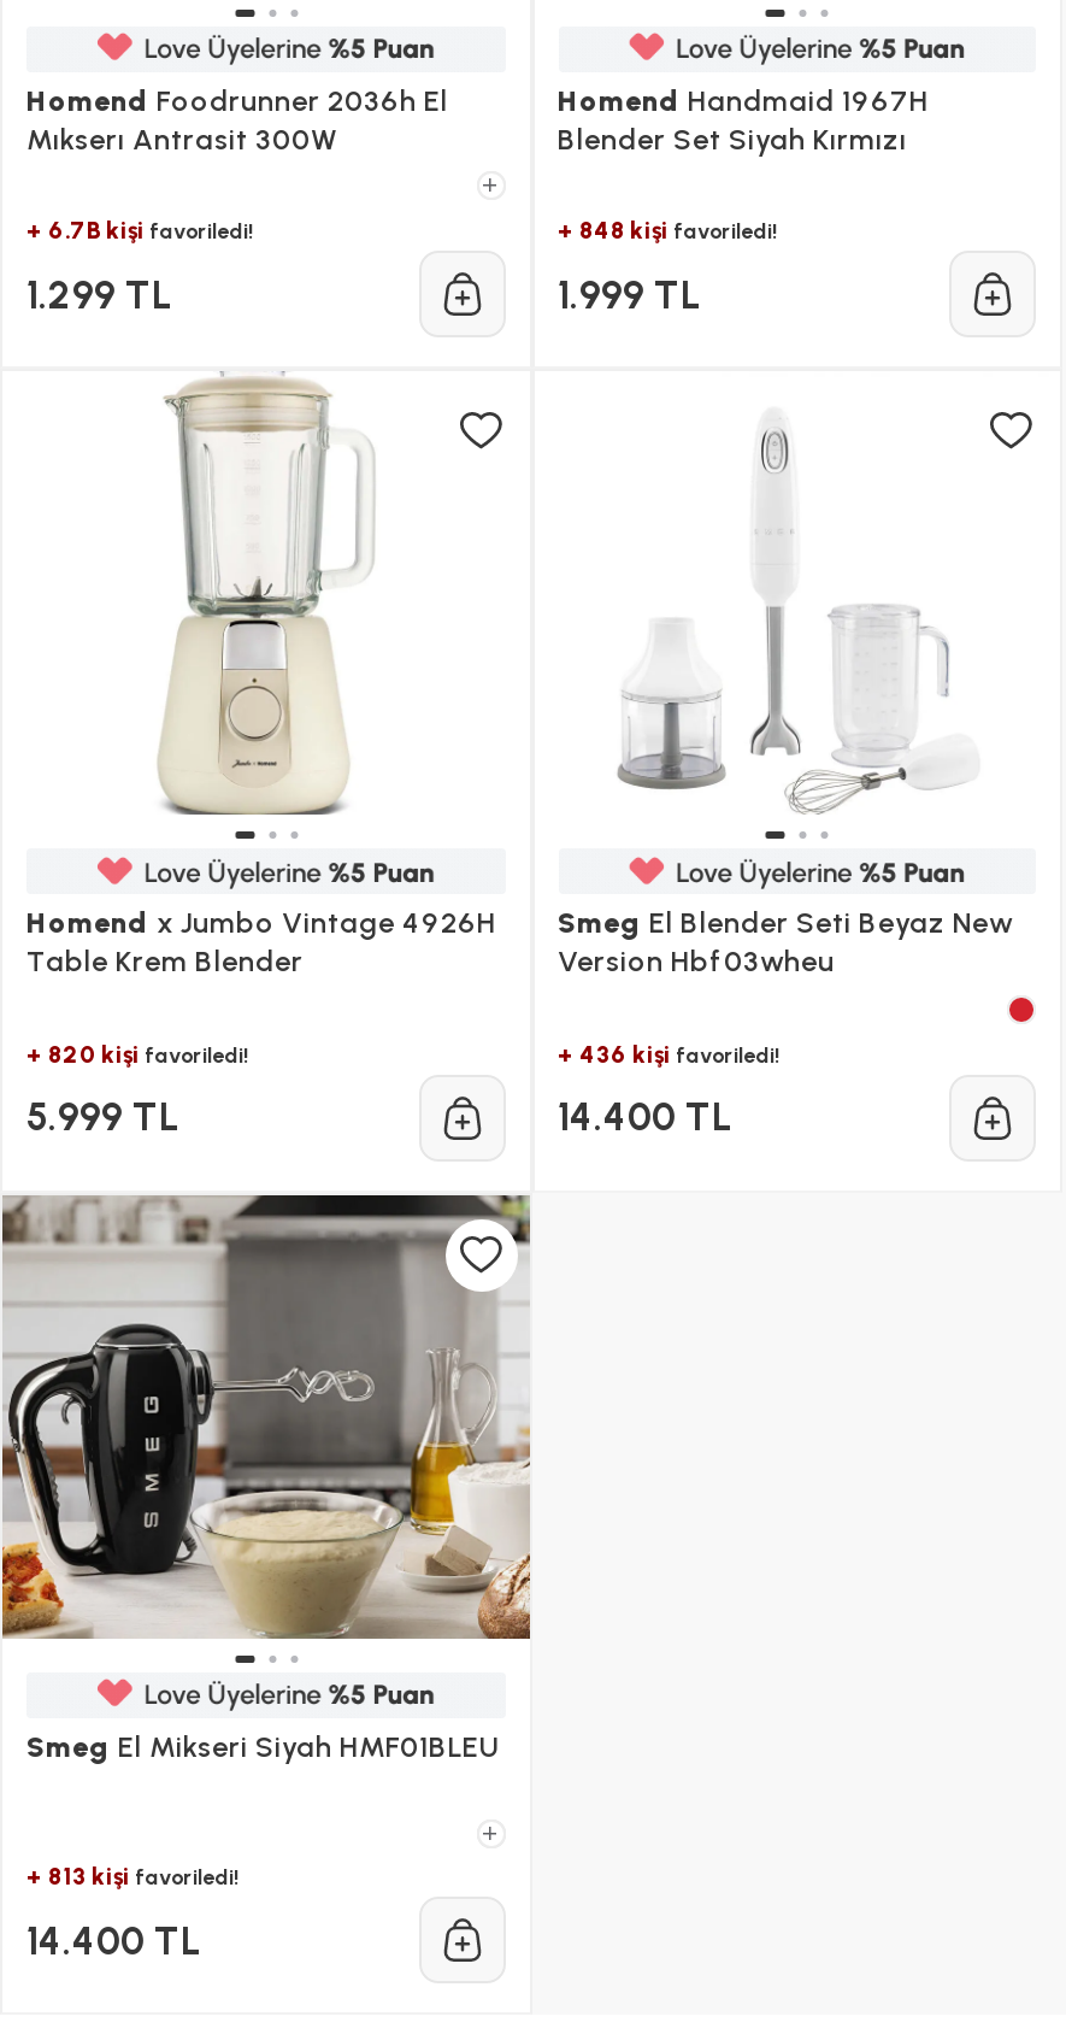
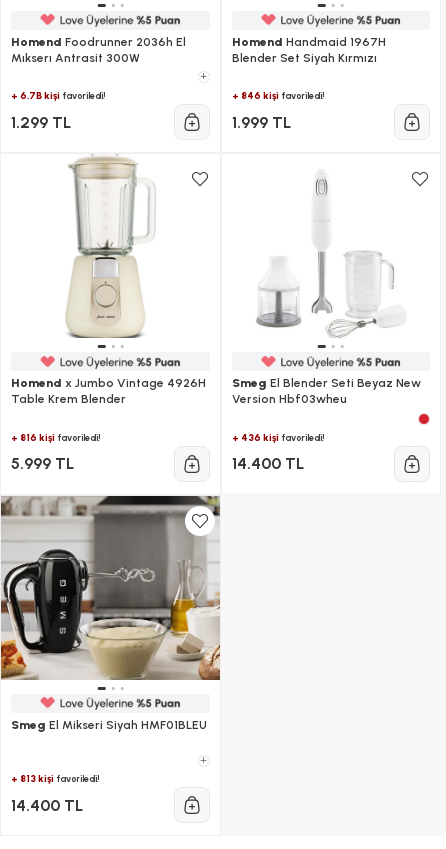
[558,215,779,246] + 848 kişi favoriledi! -> [231,89,324,102] + 846 kişi favoriledi!
[26,1038,251,1069] + 820 kişi favoriledi! -> [11,431,101,444] + 816 kişi favoriledi!

